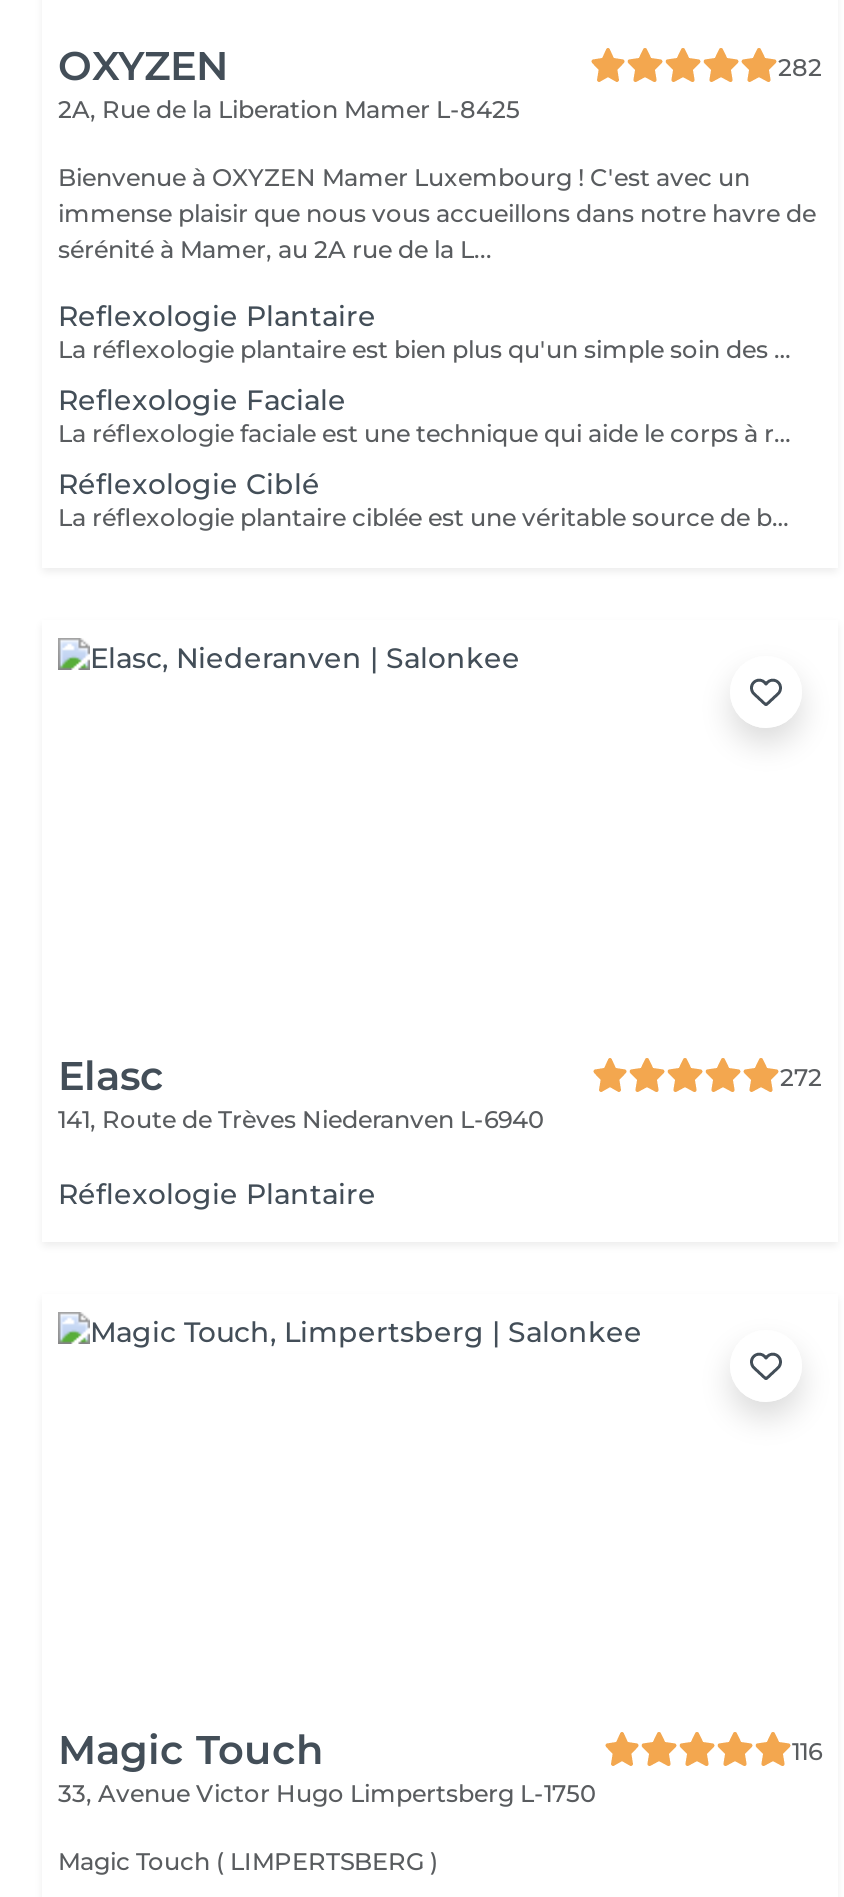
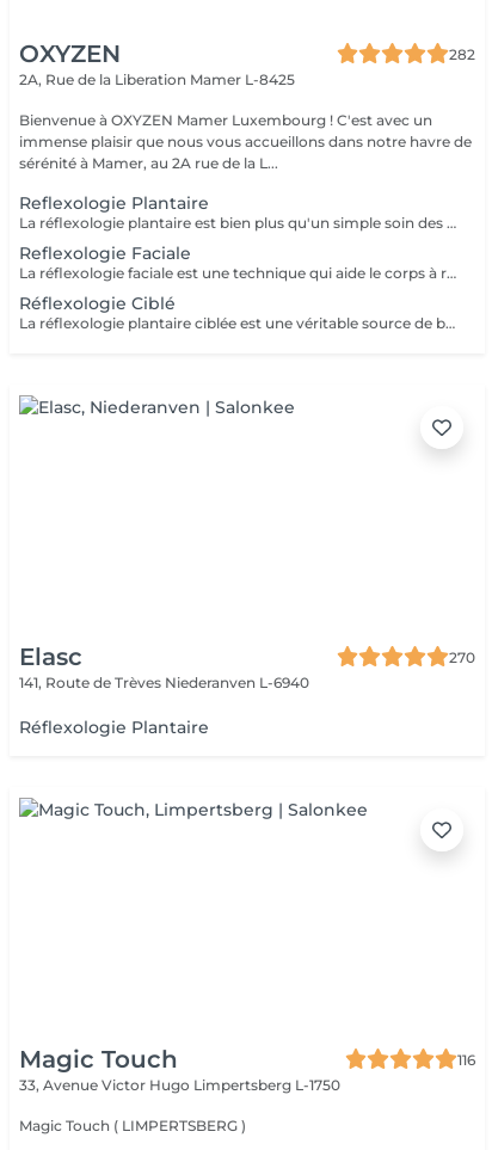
[780,1062,822,1092] 272 -> [449,648,475,666] 270

